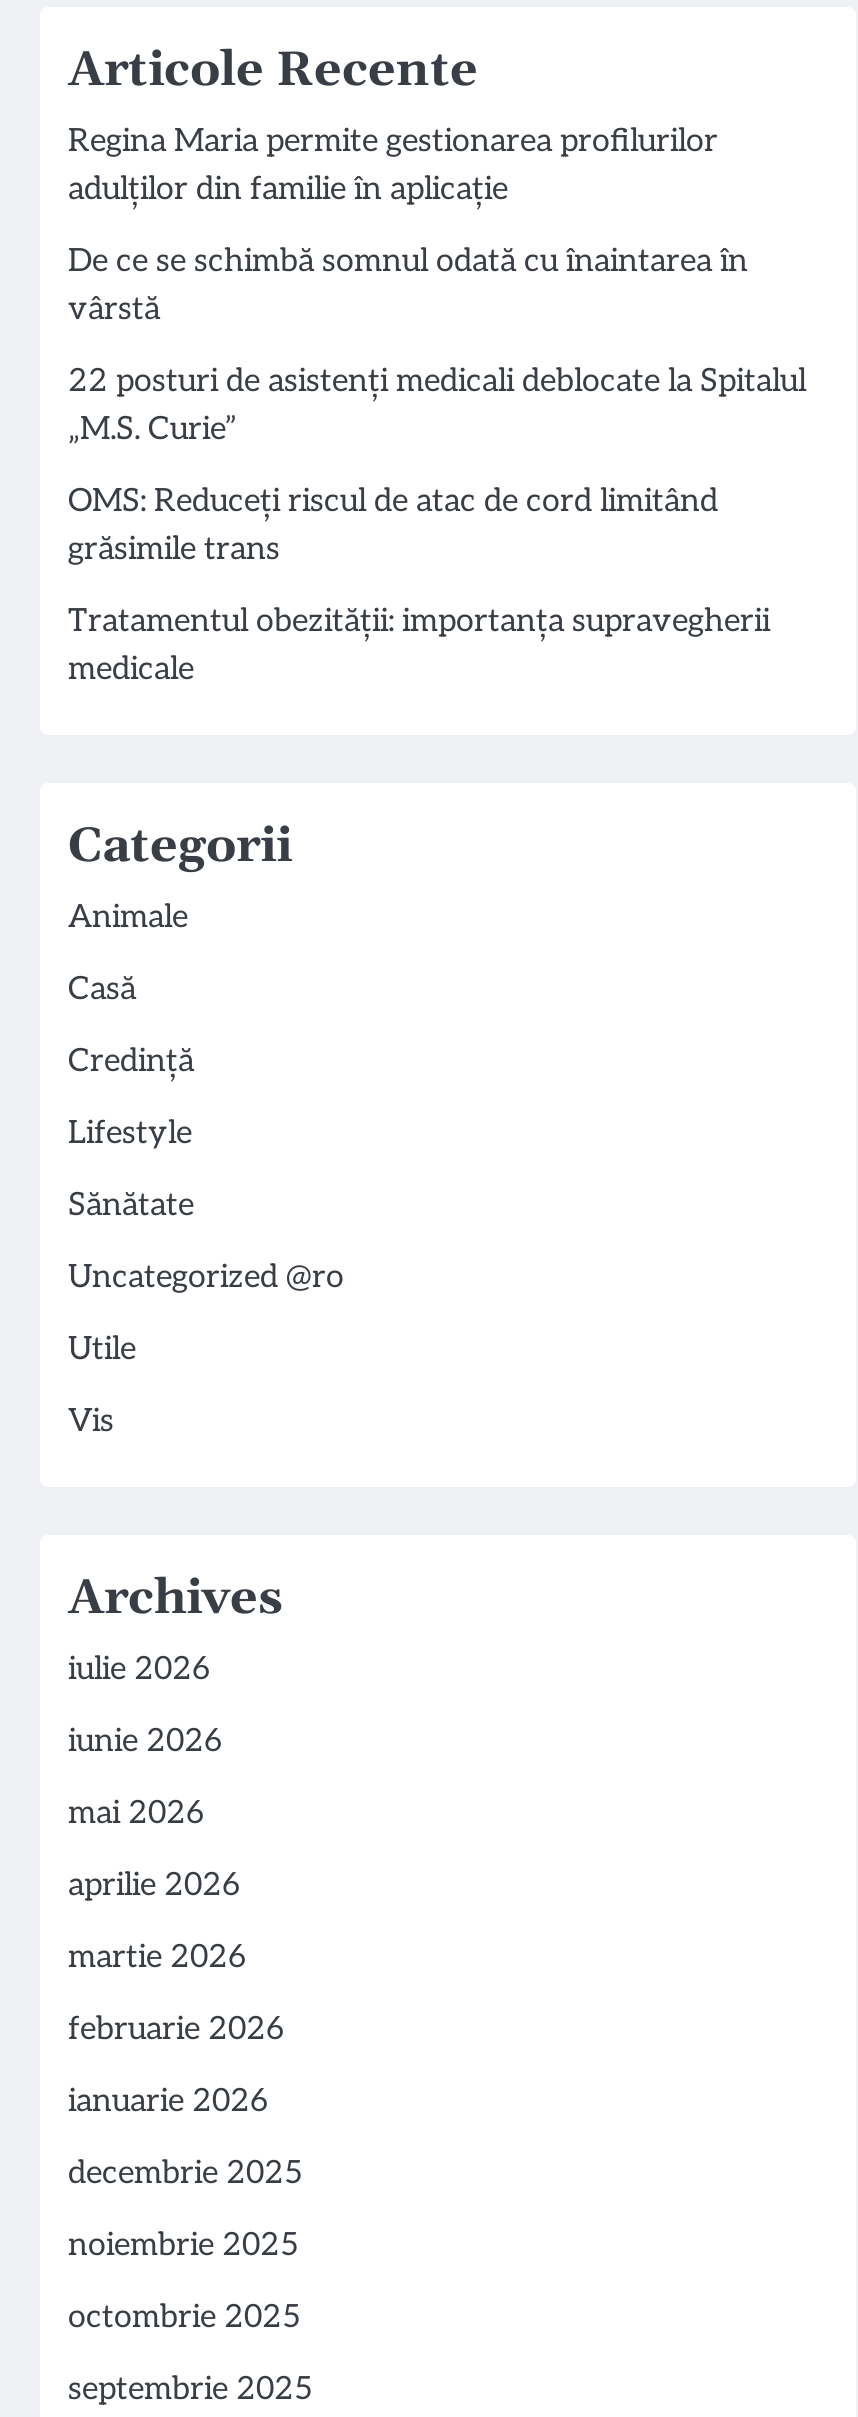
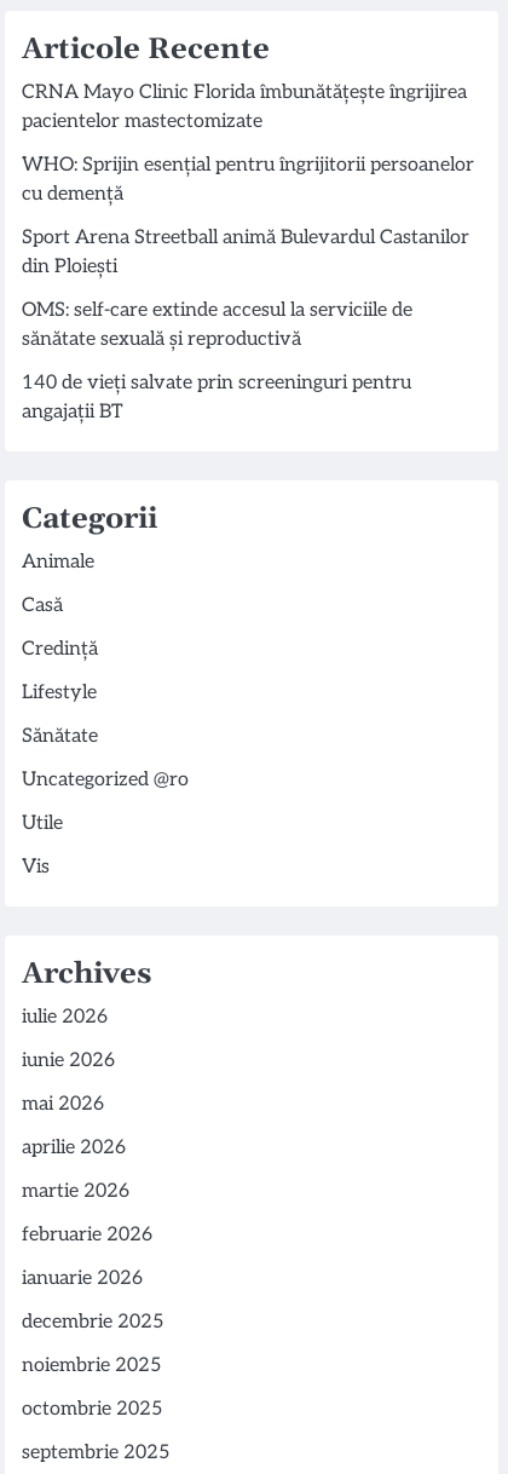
[68,122,718,208] Regina Maria permite gestionarea profilurilor | adulților din familie în aplicație -> [22,80,467,133] CRNA Mayo Clinic Florida îmbunătățește îngrijirea | pacientelor mastectomizate
[68,242,748,328] De ce se schimbă somnul odată cu înaintarea în | vârstă -> [22,153,474,205] WHO: Sprijin esențial pentru îngrijitorii persoanelor | cu demență
[68,362,806,448] 22 posturi de asistenți medicali deblocate la Spitalul | „M.S. Curie” -> [22,226,469,278] Sport Arena Streetball animă Bulevardul Castanilor | din Ploiești
[68,482,718,568] OMS: Reduceți riscul de atac de cord limitând | grăsimile trans -> [22,298,412,350] OMS: self-care extinde accesul la serviciile de | sănătate sexuală și reproductivă
[68,602,770,688] Tratamentul obezității: importanța supravegherii | medicale -> [22,371,411,423] 140 de vieți salvate prin screeninguri pentru | angajații BT

